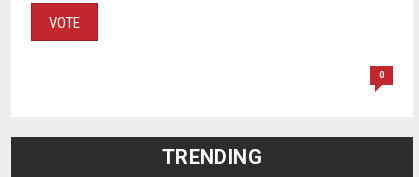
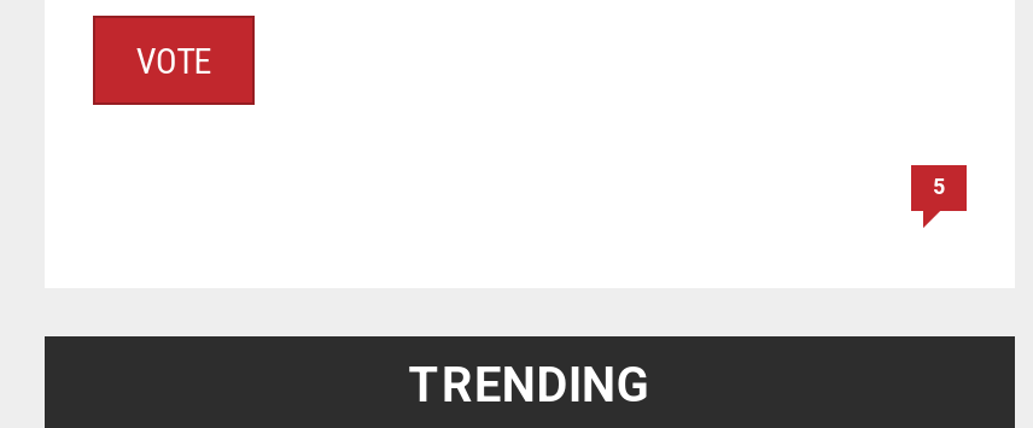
[379,69,384,82] 0 -> [933,172,945,204] 5

